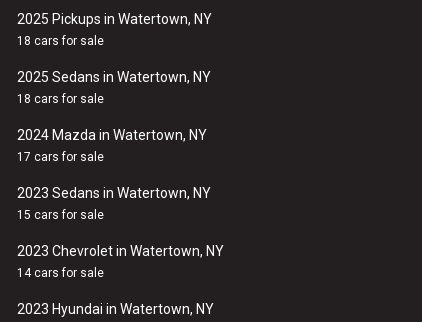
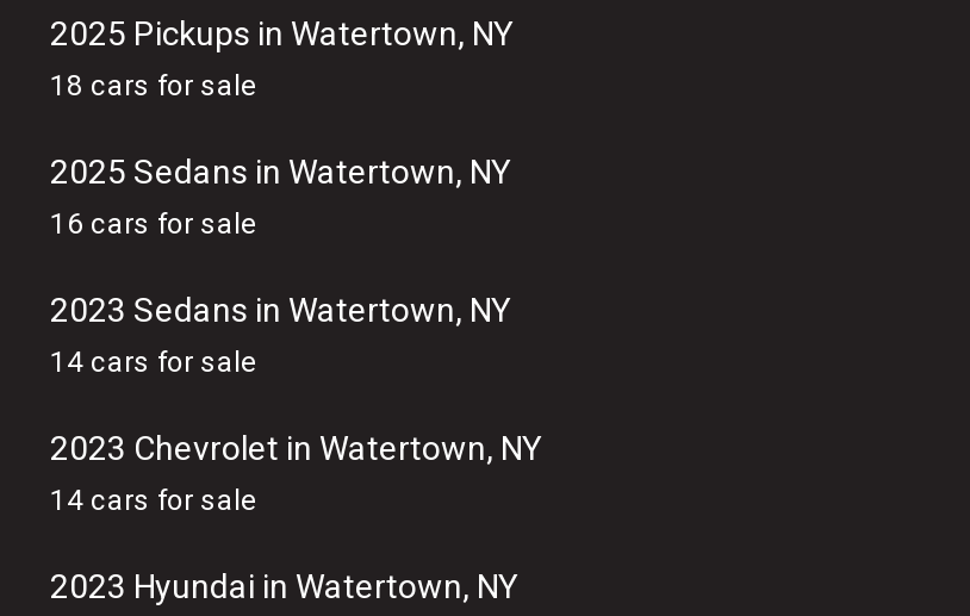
[17,92,207,164] 18 cars for sale | 2024 Mazda in Watertown, NY | 17 cars for sale -> [50,207,257,241] 16 cars for sale
[17,208,104,222] 15 cars for sale -> [50,346,257,379] 14 cars for sale

